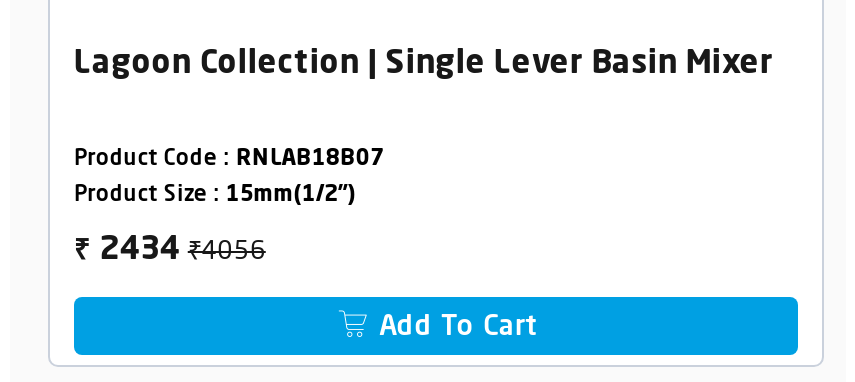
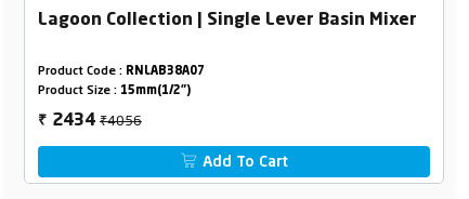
[74,149,384,171] Product Code : RNLAB18B07 -> [38,66,205,78] Product Code : RNLAB38A07

